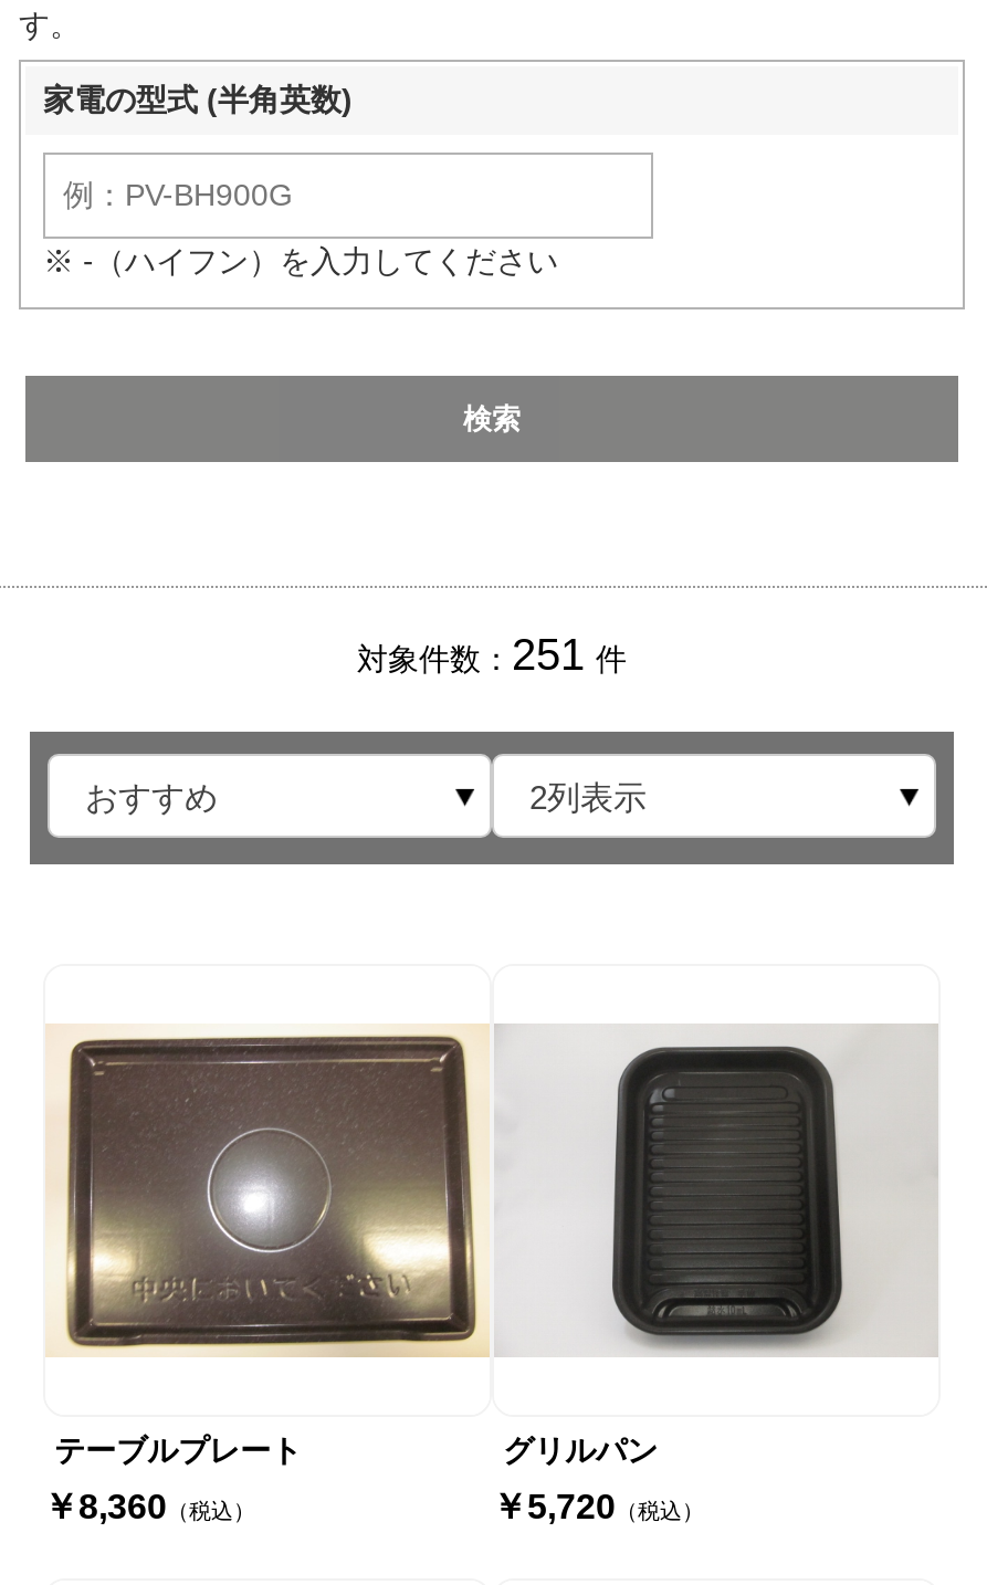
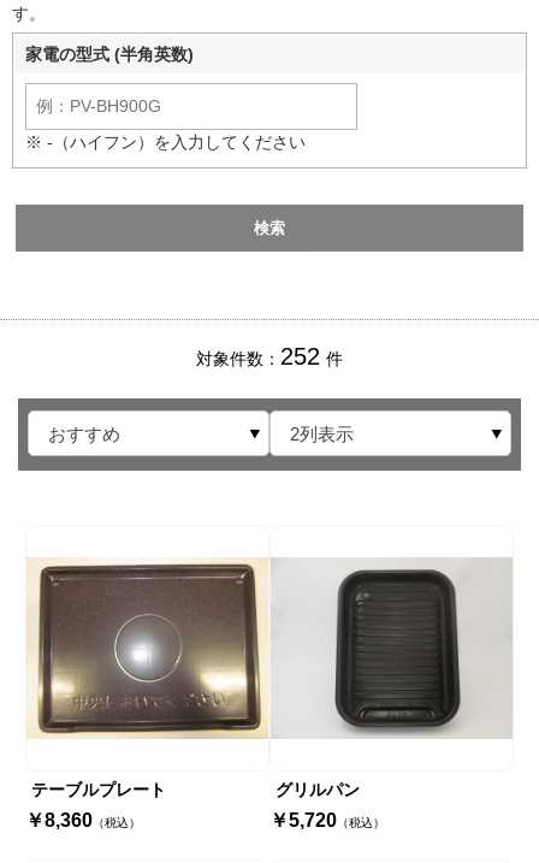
[357,630,627,679] 対象件数 251 件 -> [196,343,343,370] 対象件数 252 件

